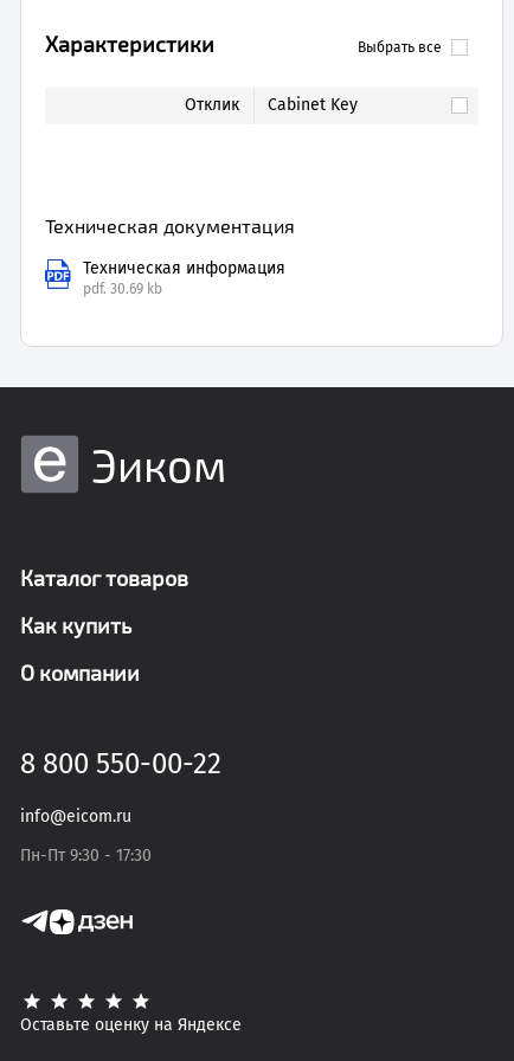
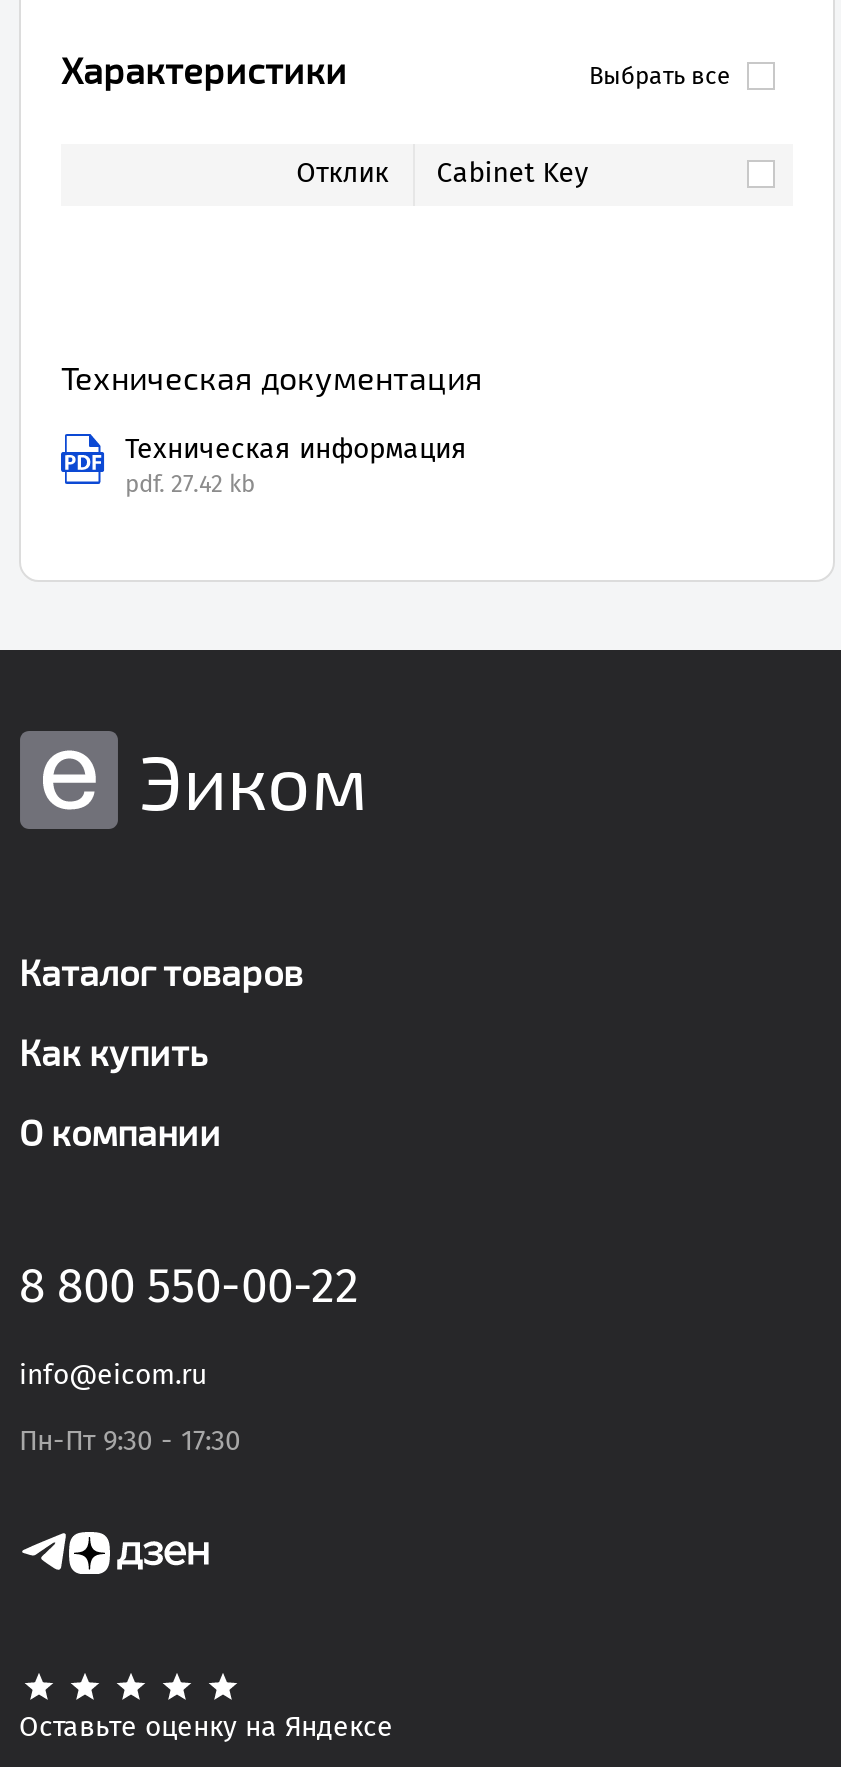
[83,281,162,297] pdf. 30.69 kb -> [125,470,255,498] pdf. 27.42 kb

